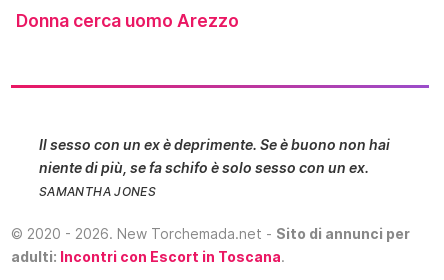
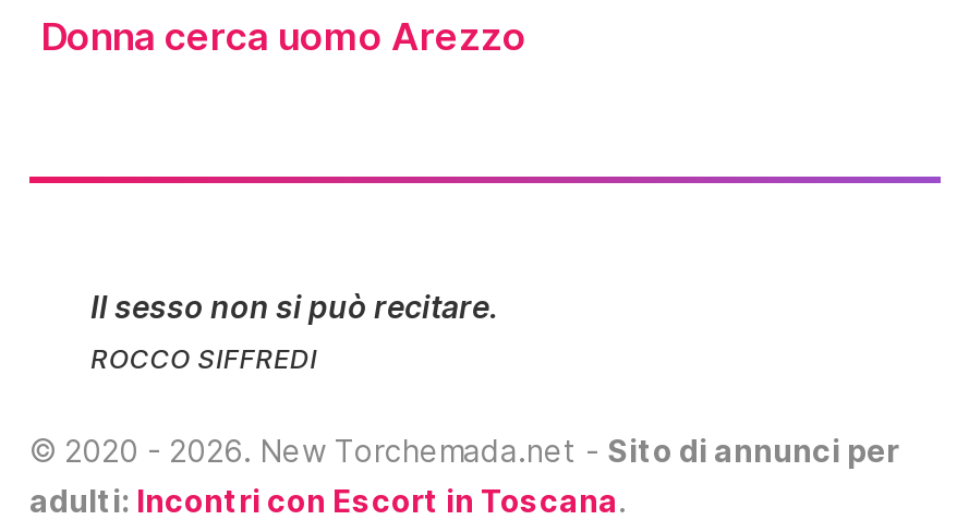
[39,136,390,176] Il sesso con un ex è deprimente. Se è buono non hai | niente di più, se fa schifo è solo sesso con un ex. -> [90,288,498,325] Il sesso non si può recitare.
[39,184,156,199] SAMANTHA JONES -> [90,342,317,375] ROCCO SIFFREDI

